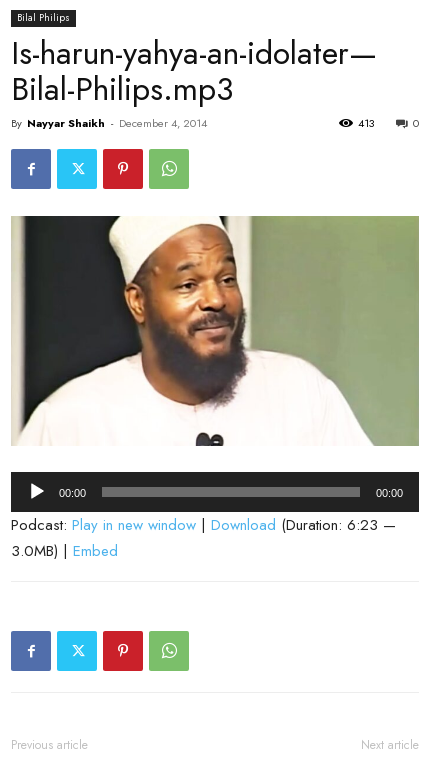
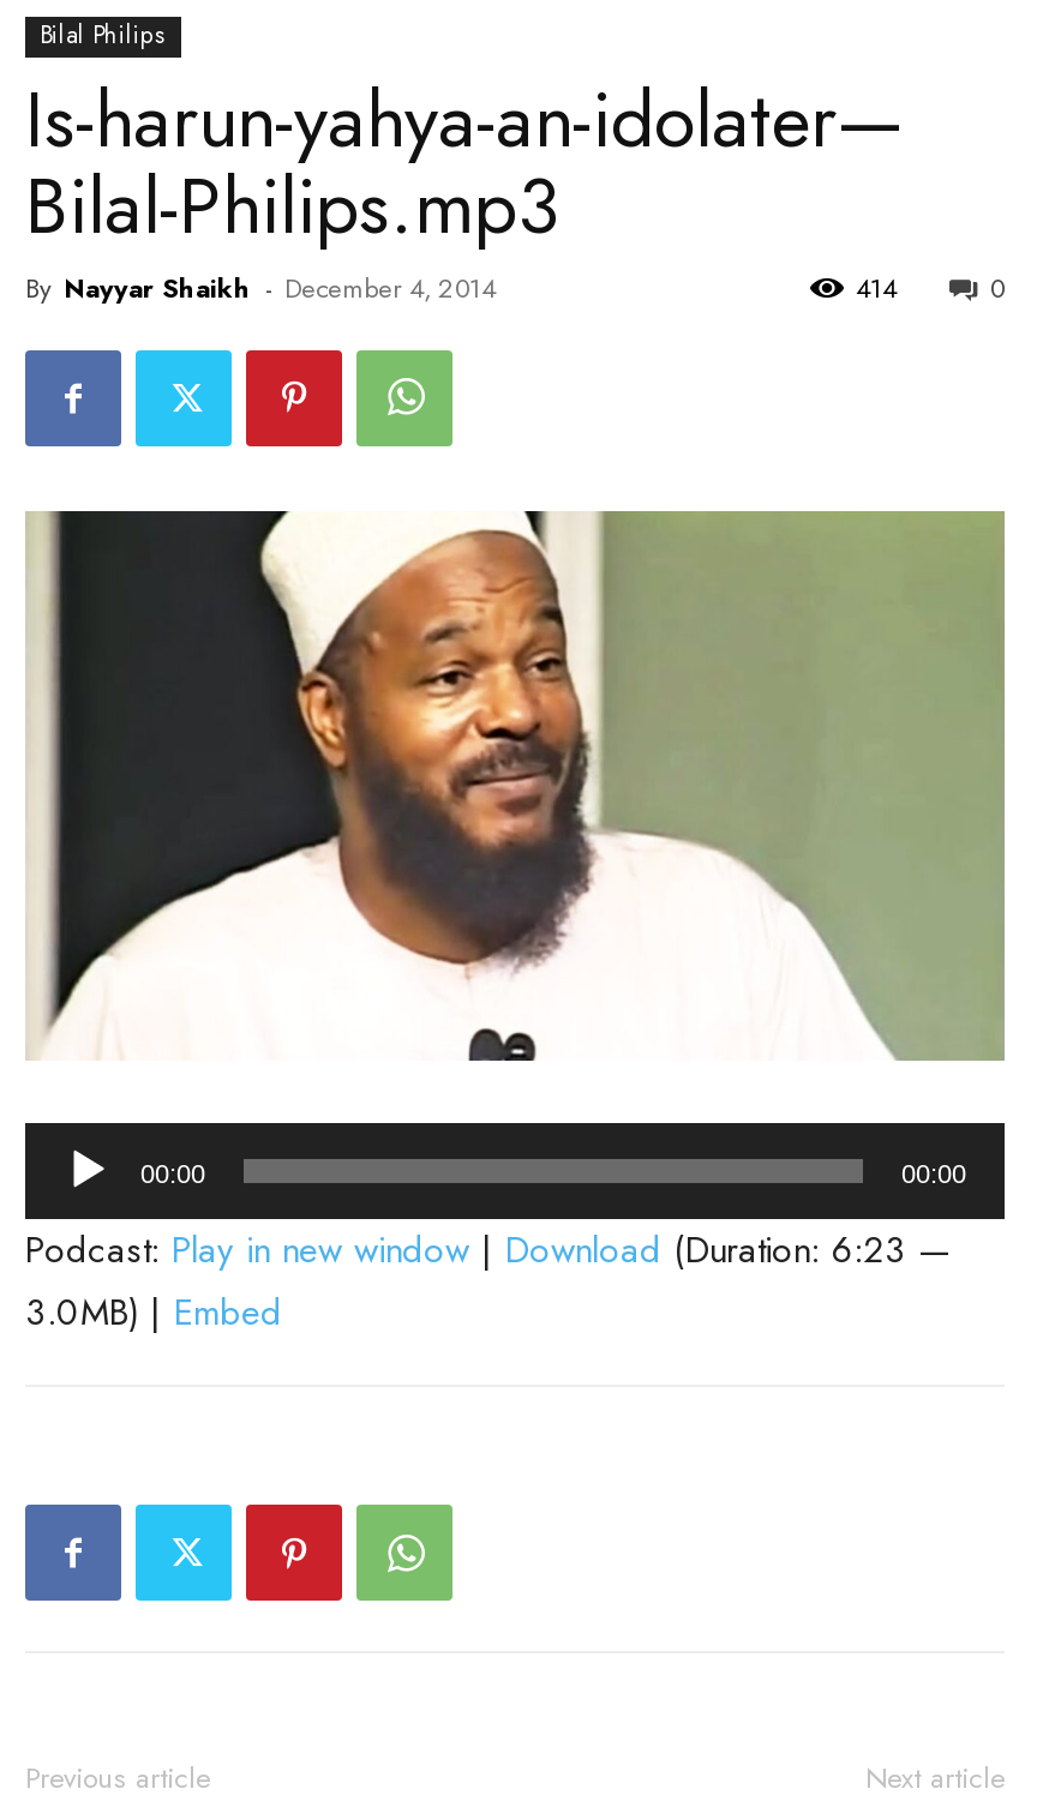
[358,115,374,131] 413 -> [856,269,897,307] 414

